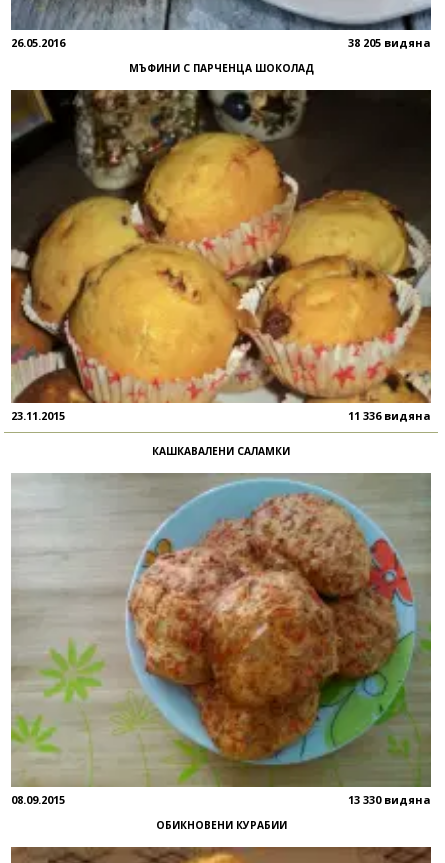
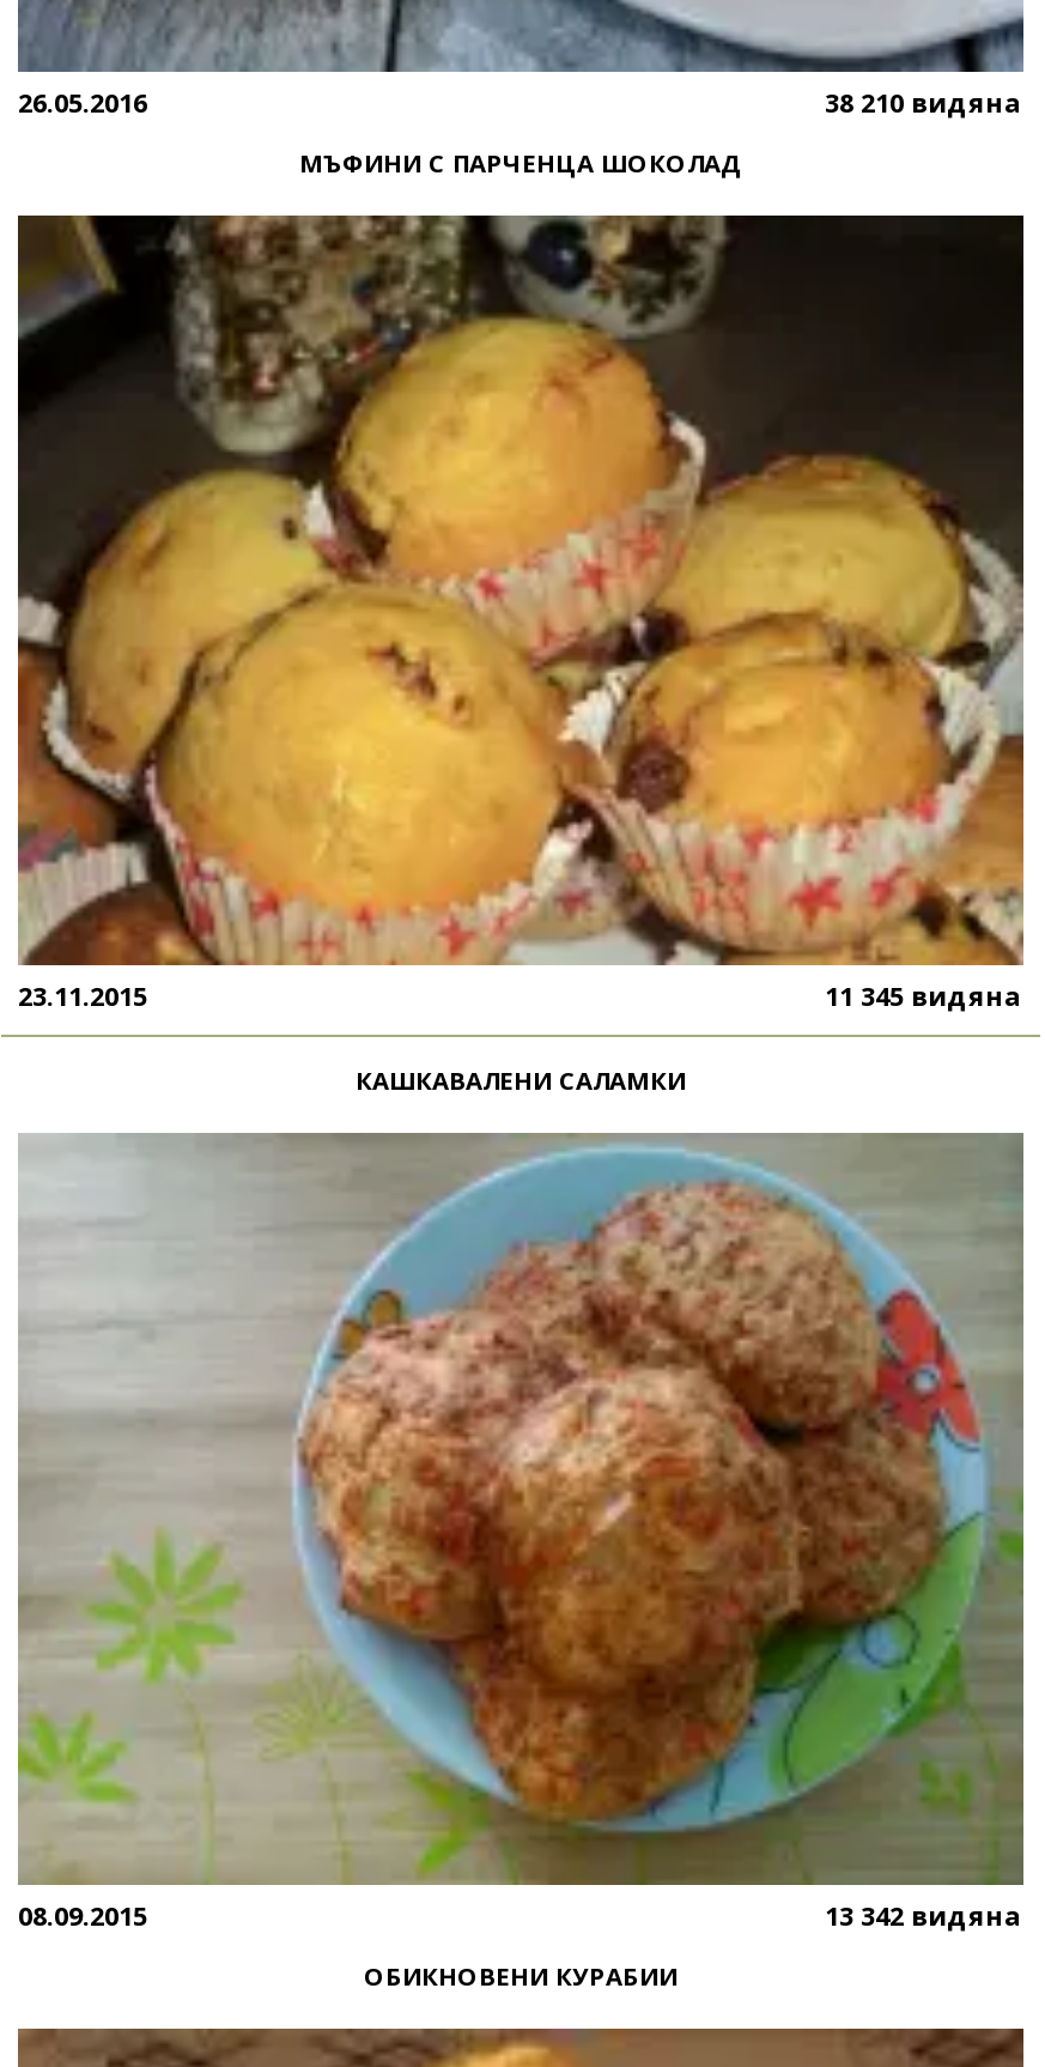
[348,35,431,50] 38 205 видяна -> [825,83,1023,119] 38 210 видяна
[348,408,431,423] 11 336 видяна -> [825,978,1023,1014] 11 345 видяна
[348,792,431,807] 13 330 видяна -> [825,1896,1023,1932] 13 342 видяна

